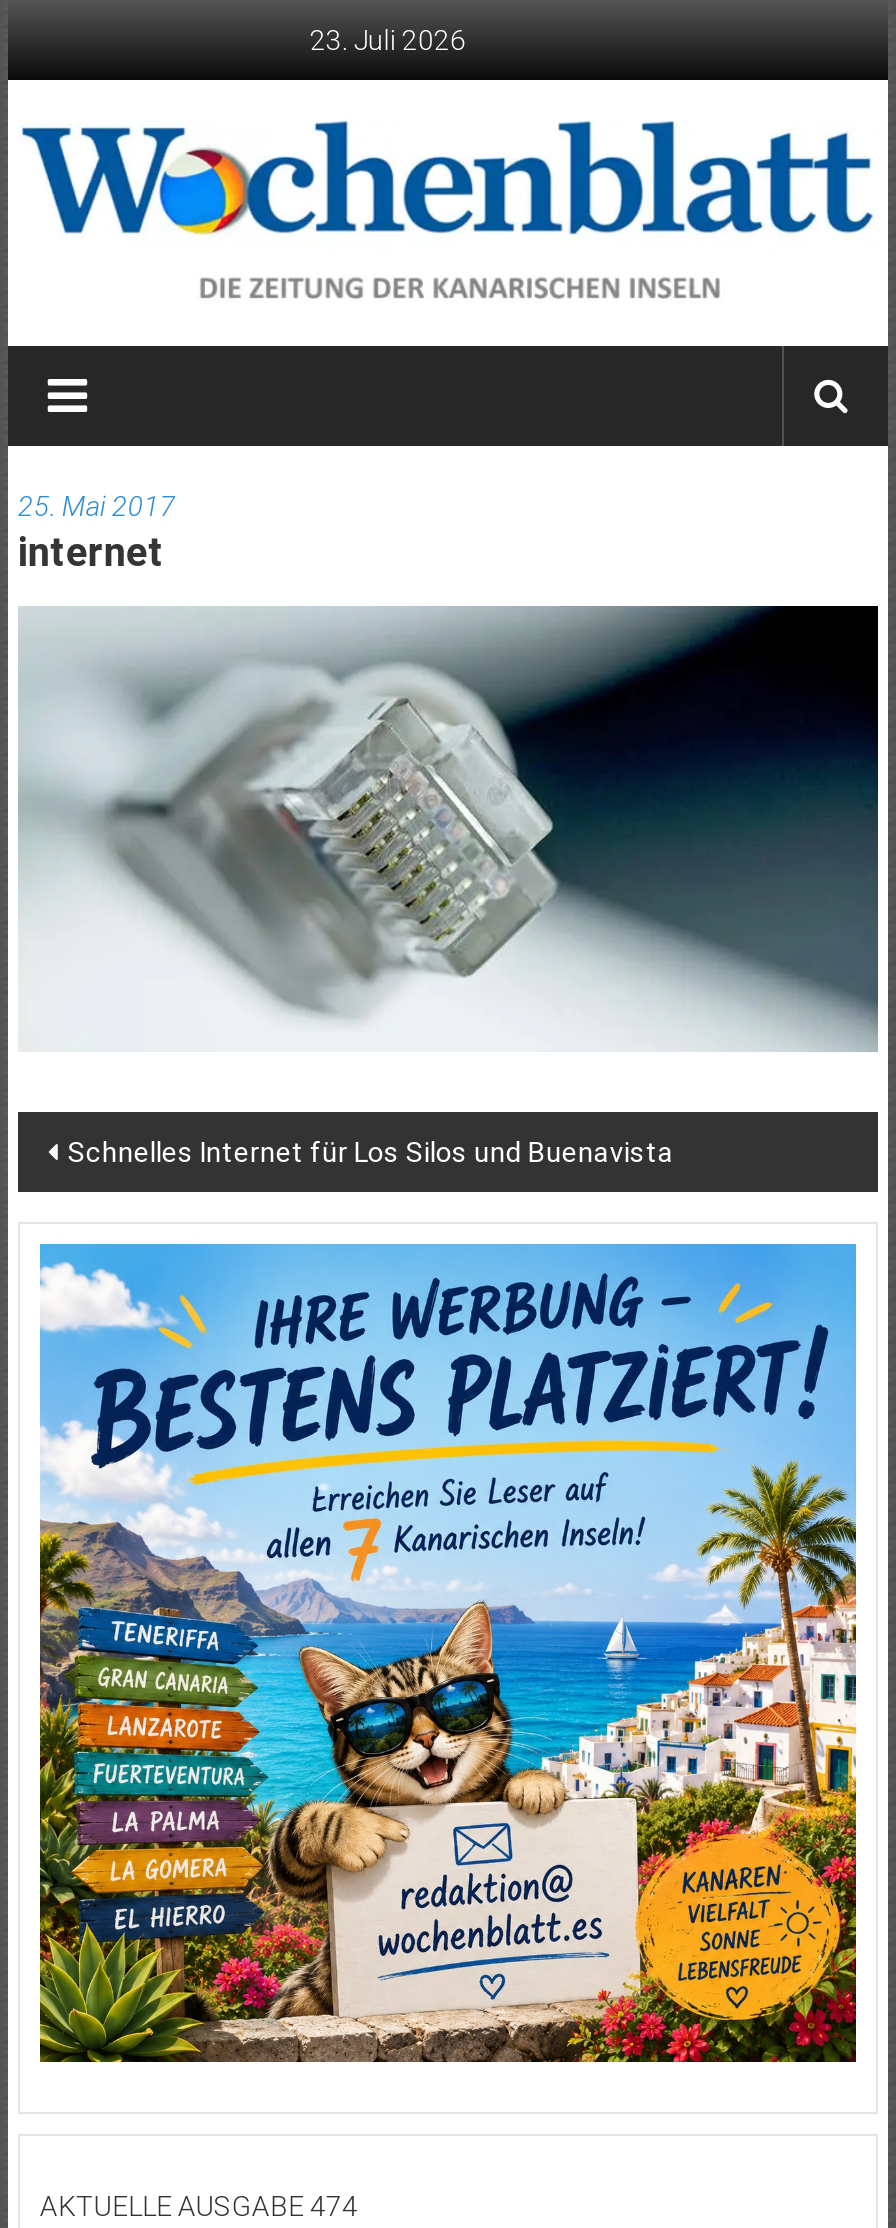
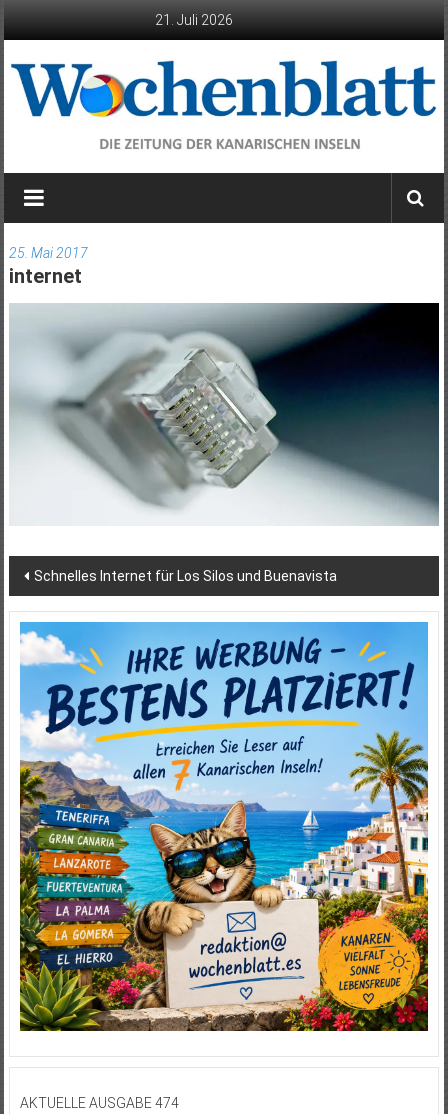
[310,24,466,56] 23. Juli 2026 -> [155,12,233,28] 21. Juli 2026

